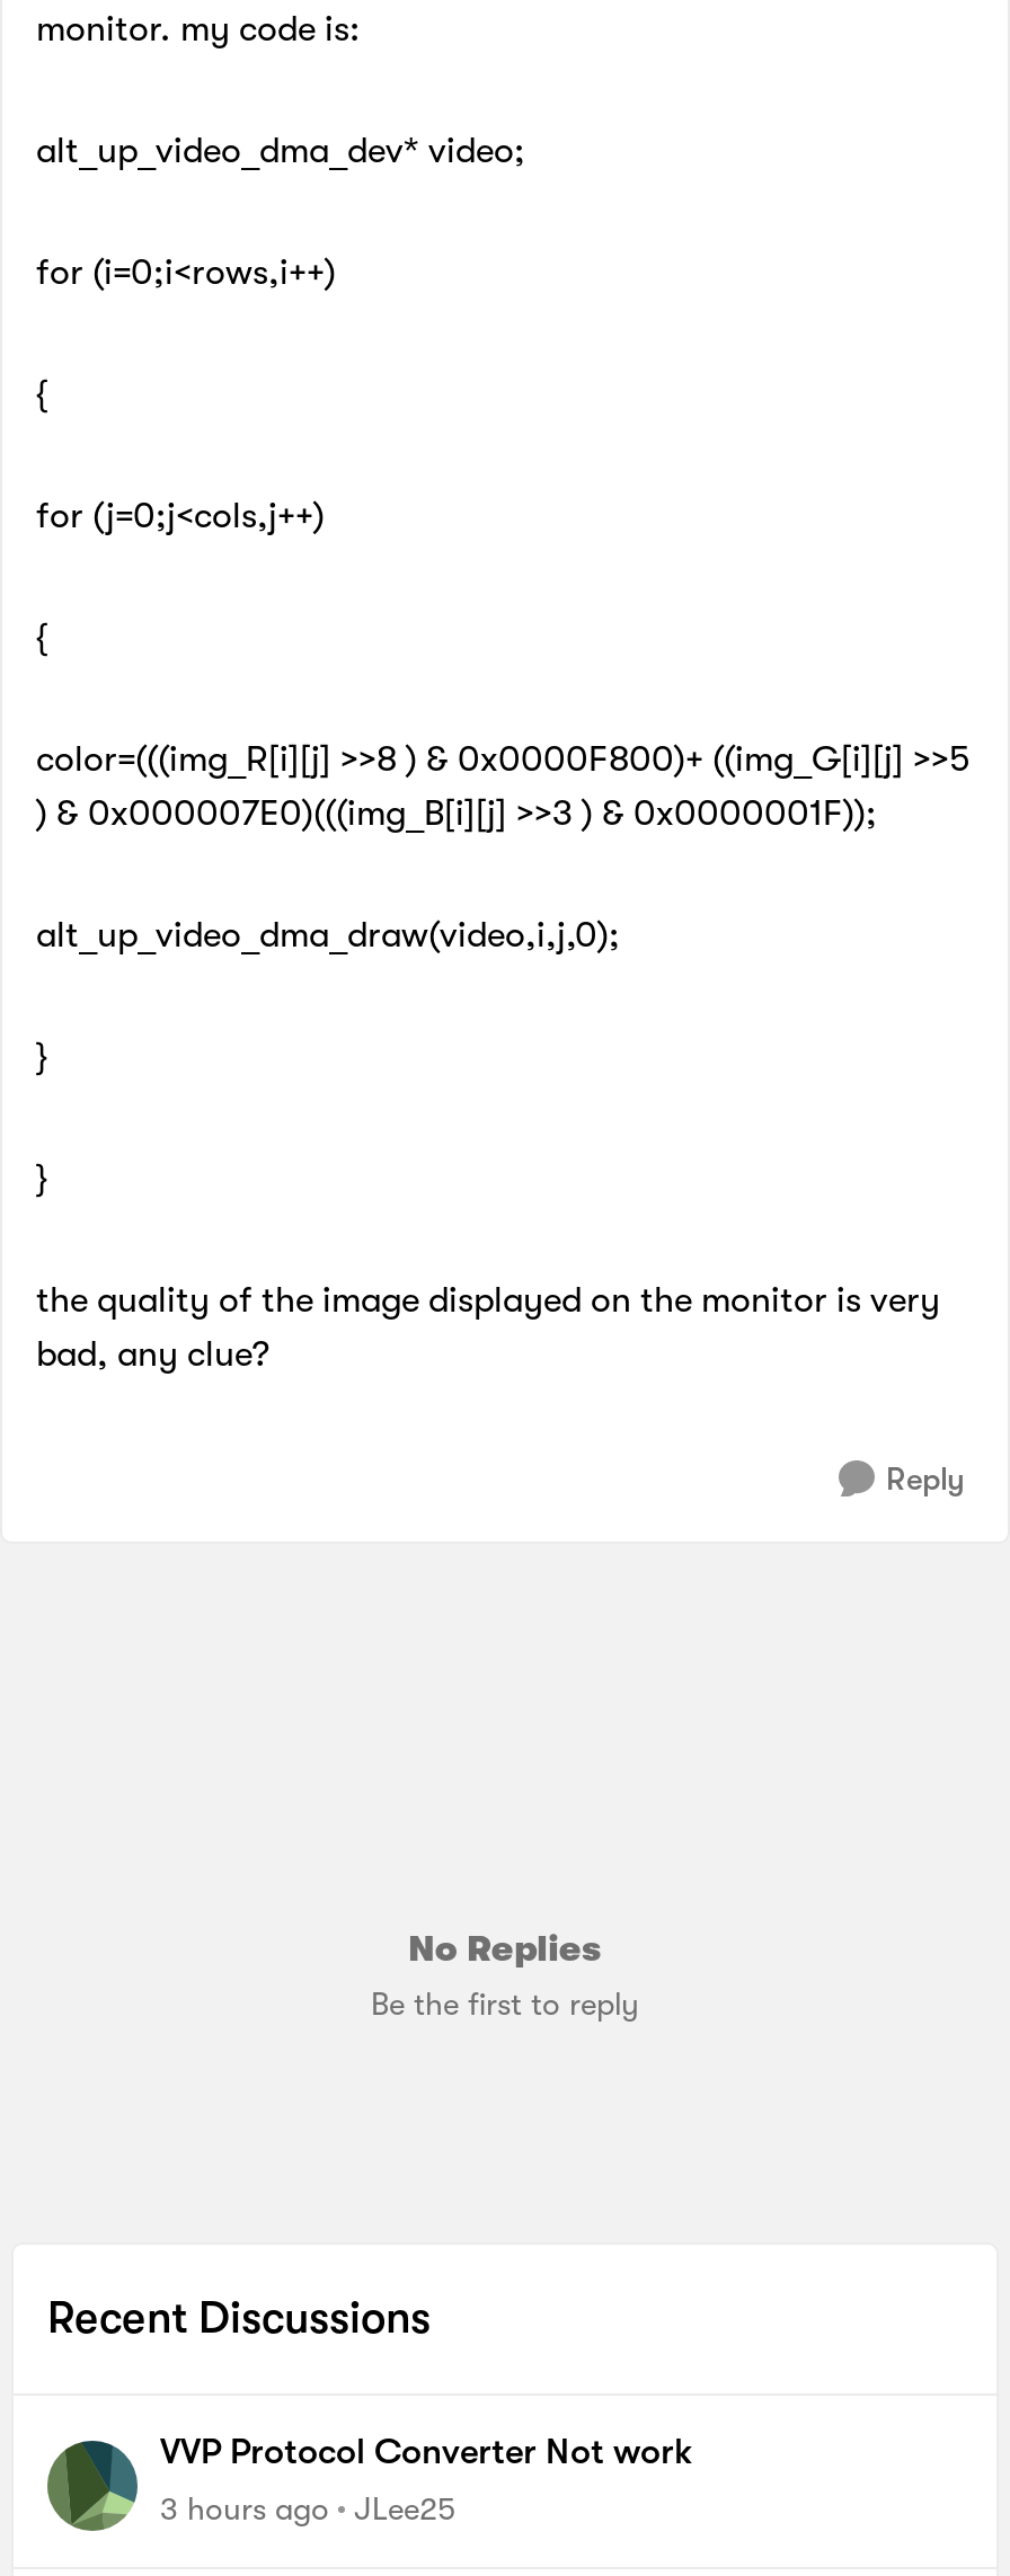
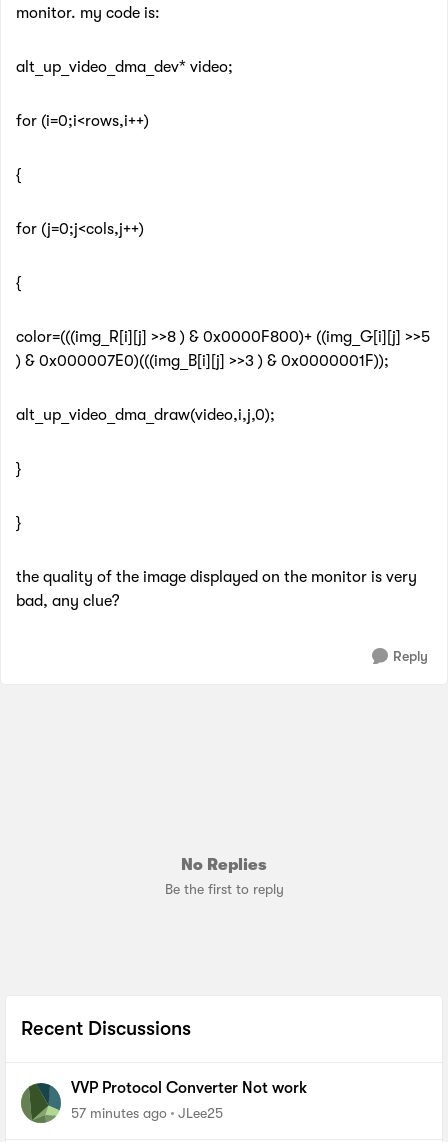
[160,2490,455,2526] 3 hours ago JLee25 -> [71,1105,223,1121] 57 minutes ago JLee25

